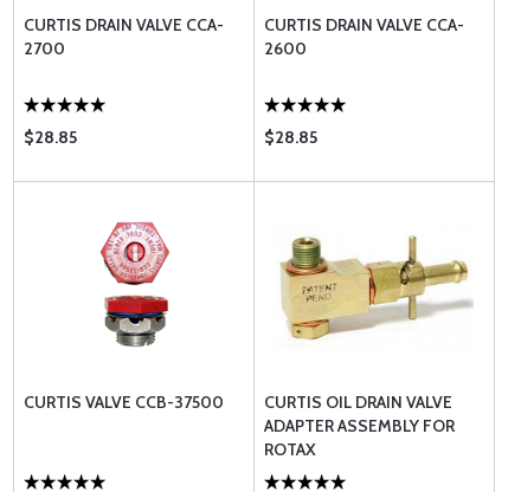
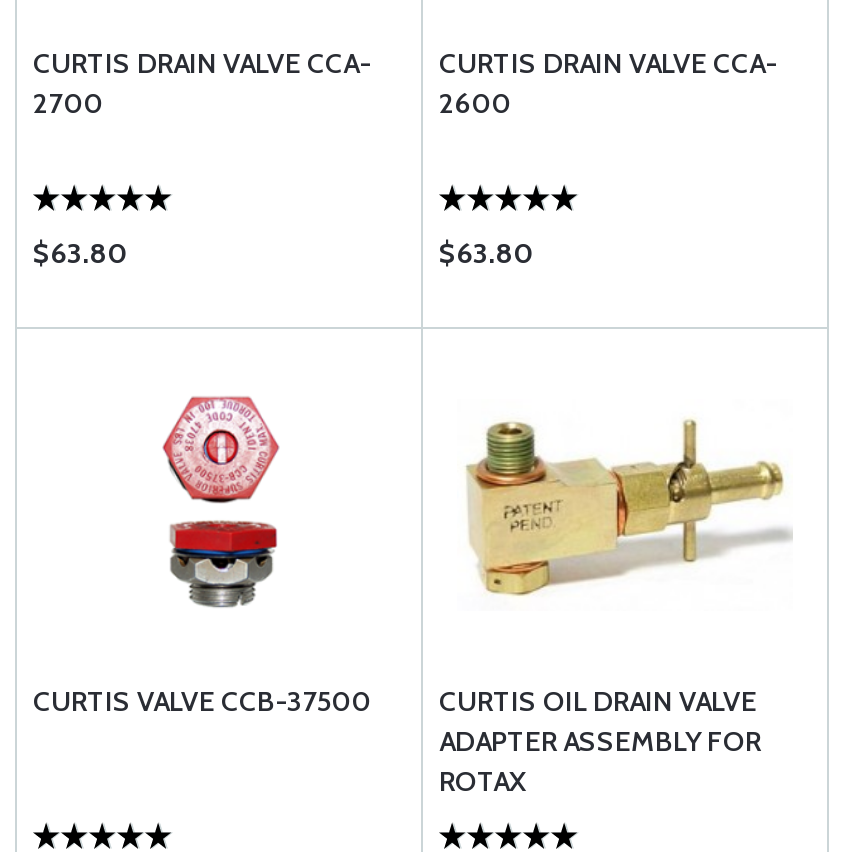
[24,127,77,148] $28.85 -> [33,235,127,271] $63.80
[264,127,317,148] $28.85 -> [439,235,533,271] $63.80

